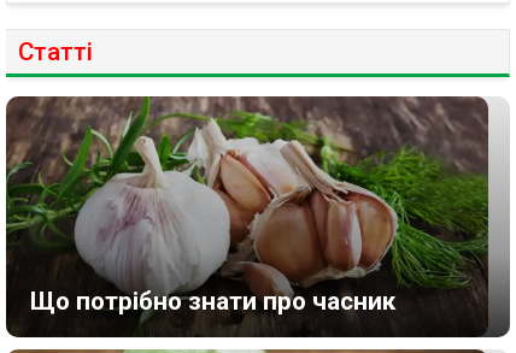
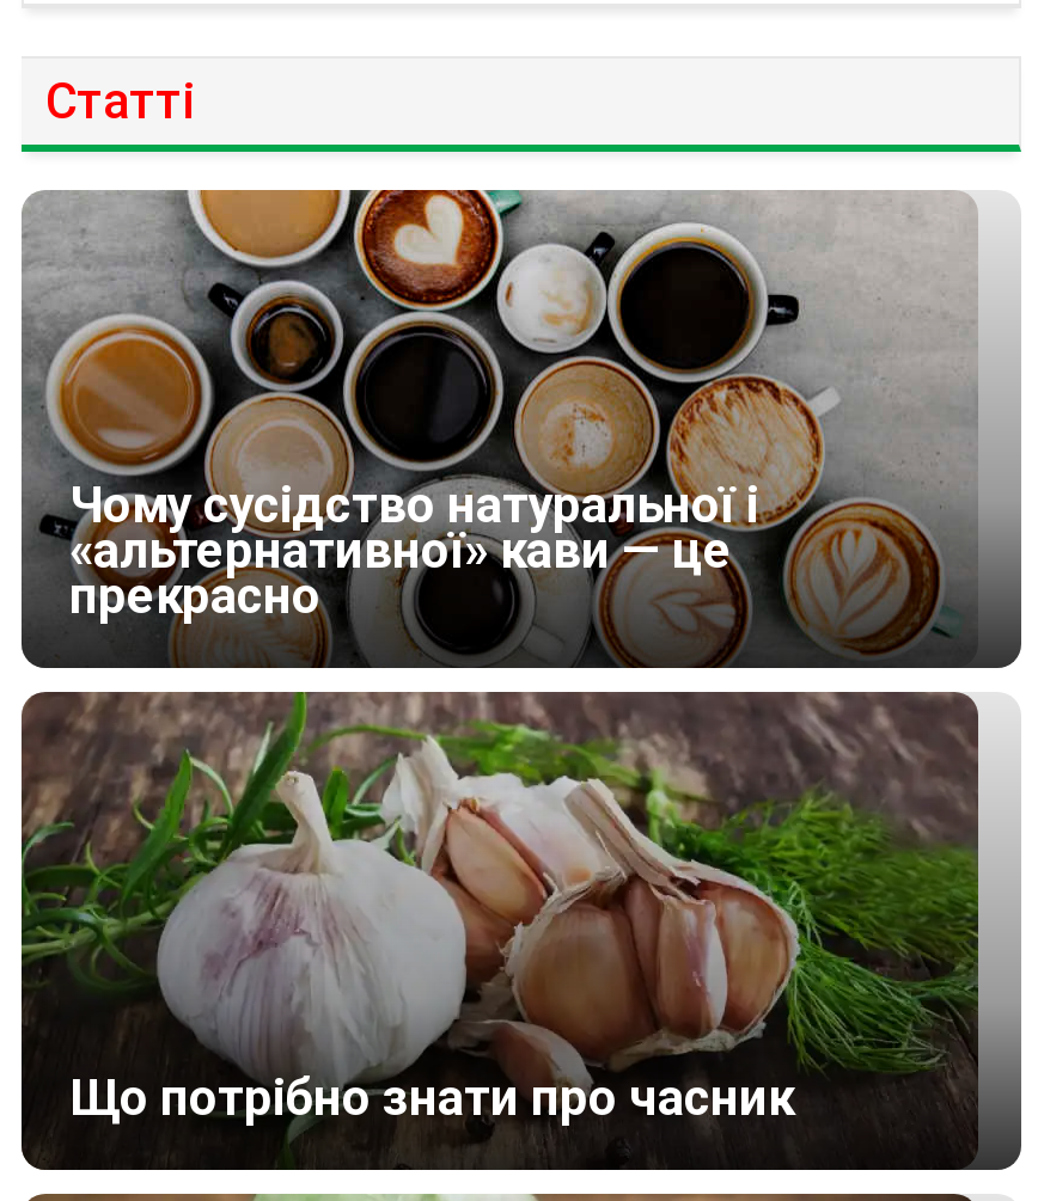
none -> [22,188,976,666] [image] | Чому сусідство натуральної і | «альтернативної» кави — це | прекрасно

